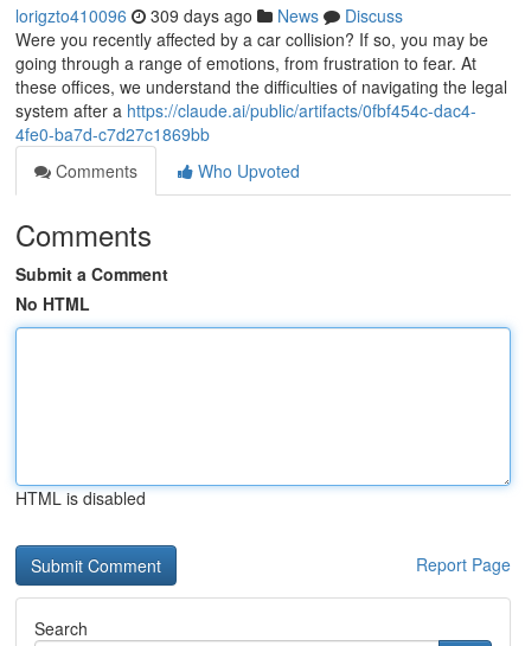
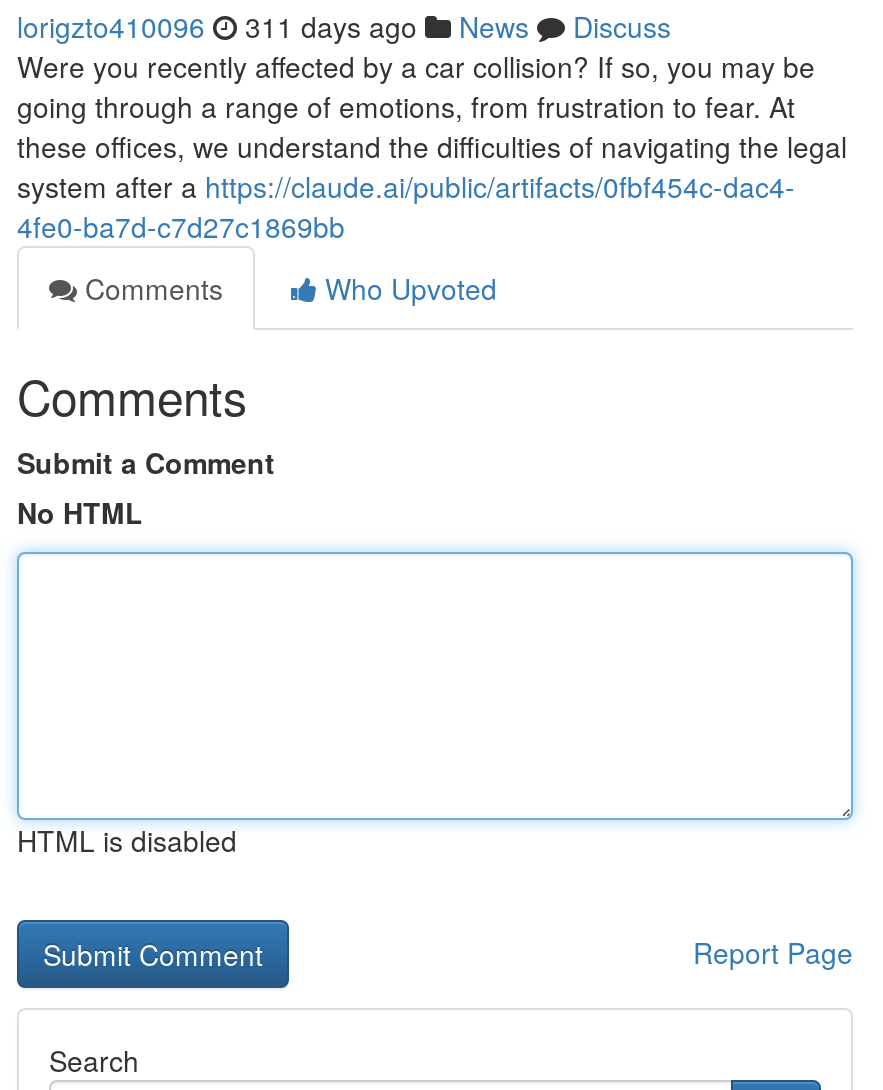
[15,4,403,27] lorigzto410096 309 days ago News Discuss -> [17,6,671,46] lorigzto410096 311 days ago News Discuss

